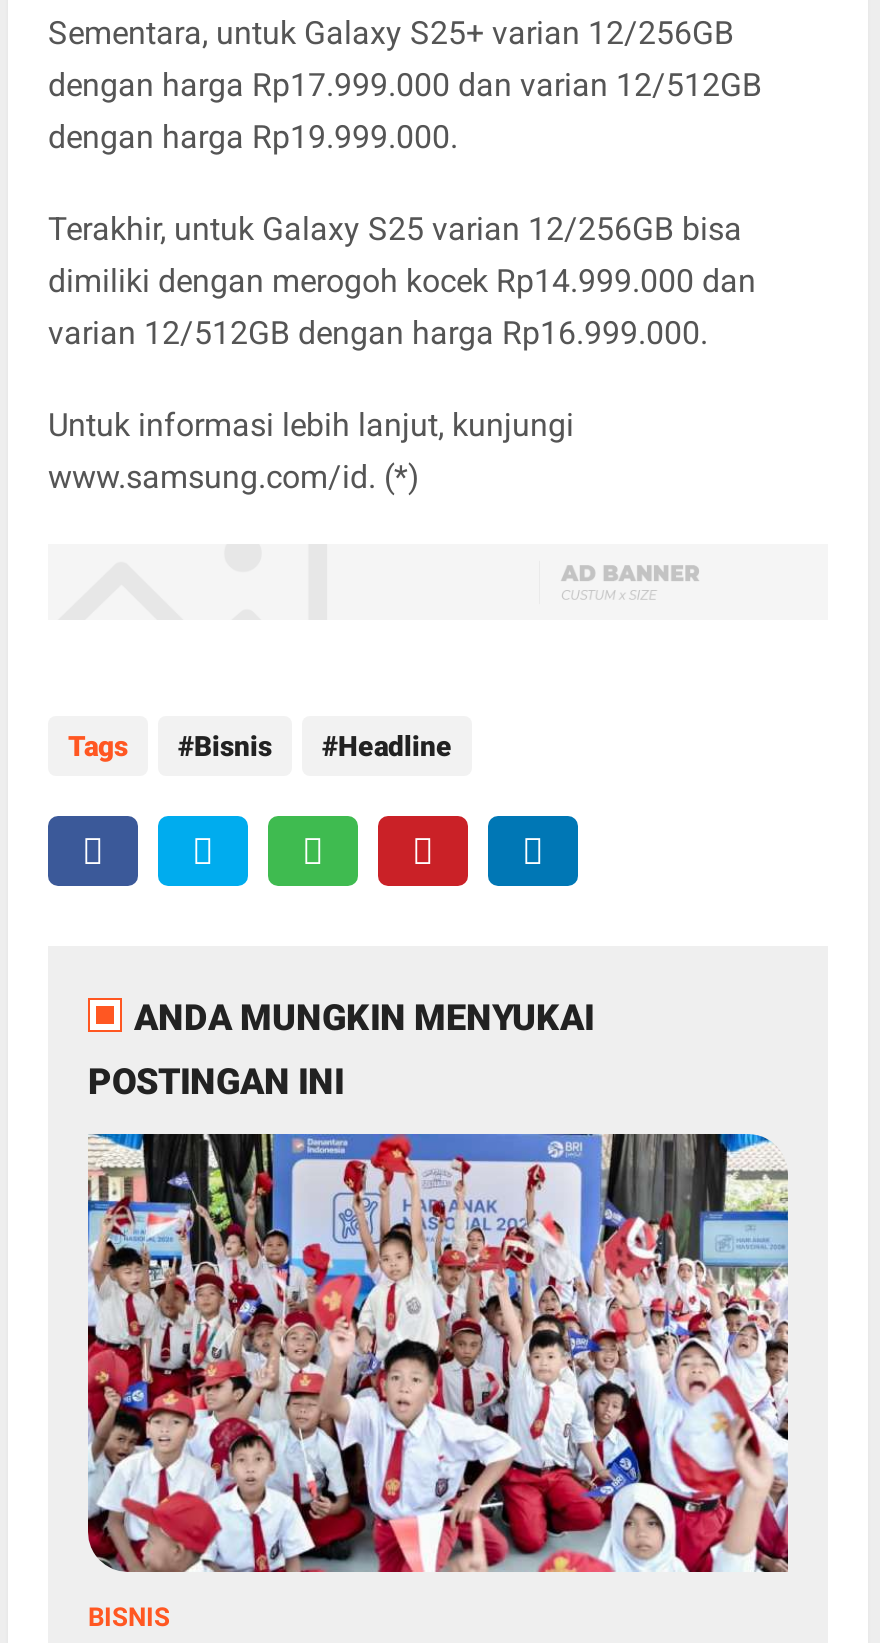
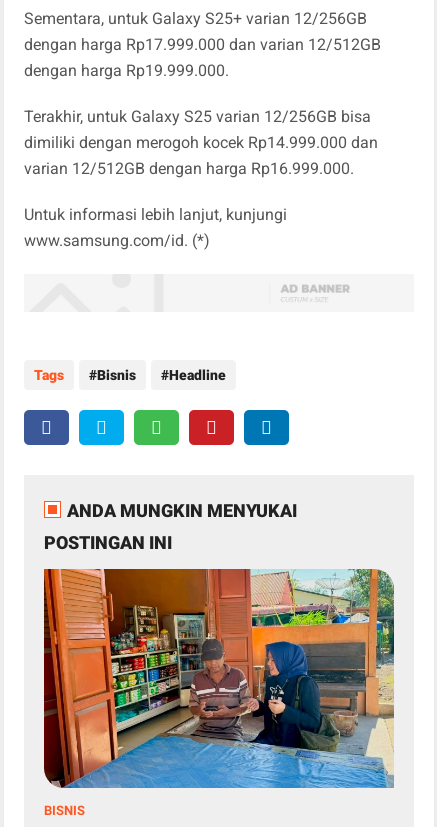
[86,1132,790,1574] [image] -> [43,568,395,789] [image]

